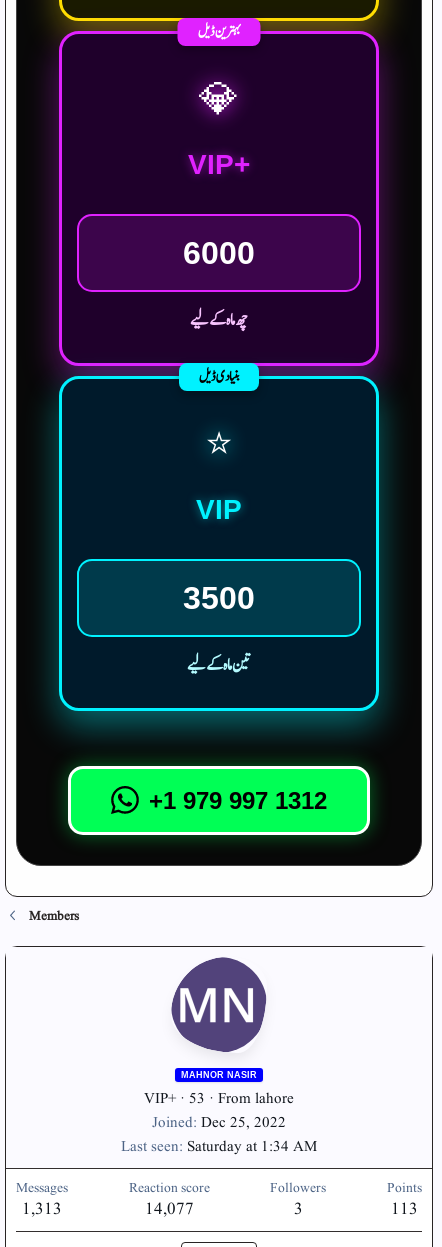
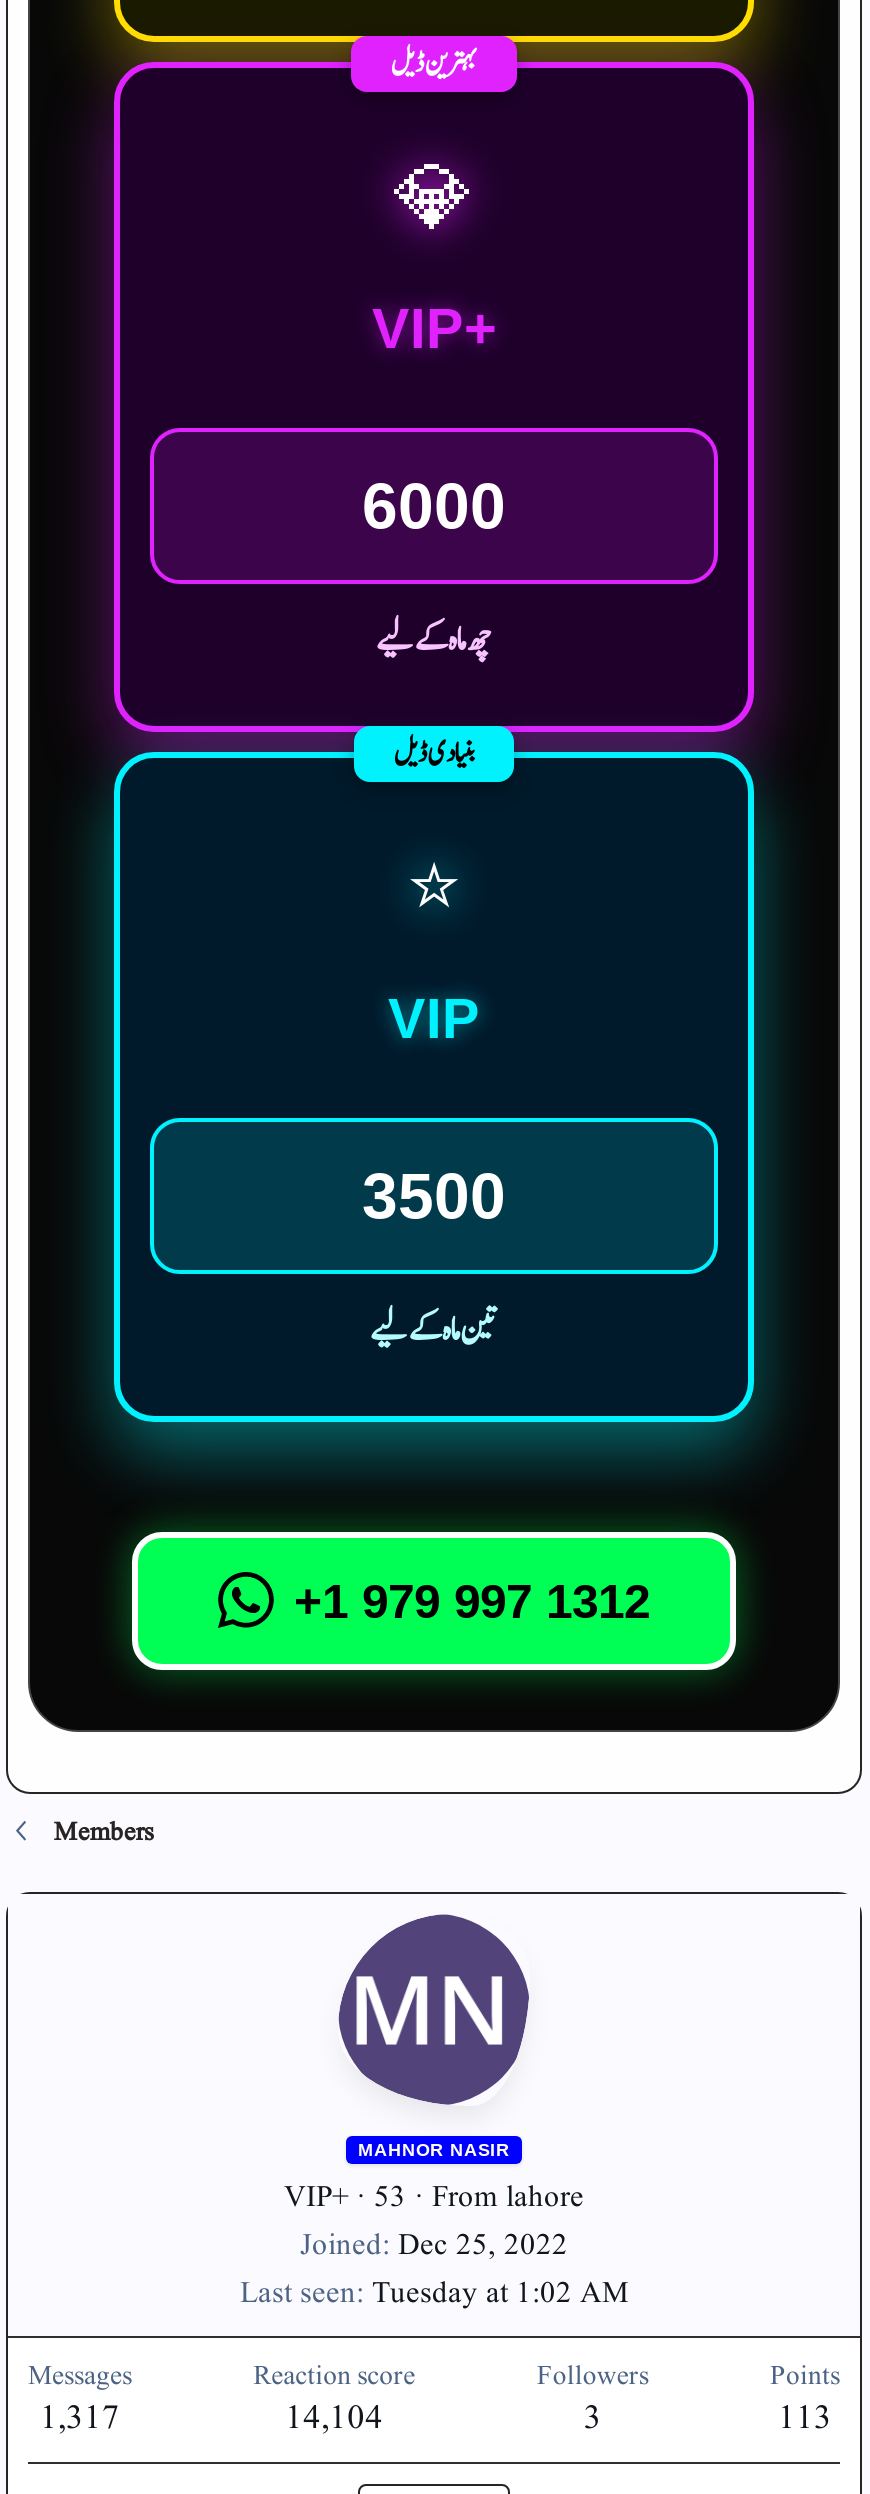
[121,1137,317,1158] Last seen Saturday at 1:34 AM -> [240,2274,628,2316] Last seen Tuesday at 1:02 AM
[22,1198,62,1221] 1,313 -> [40,2396,120,2442] 1,317
[145,1198,194,1221] 14,077 -> [285,2396,383,2442] 14,104

